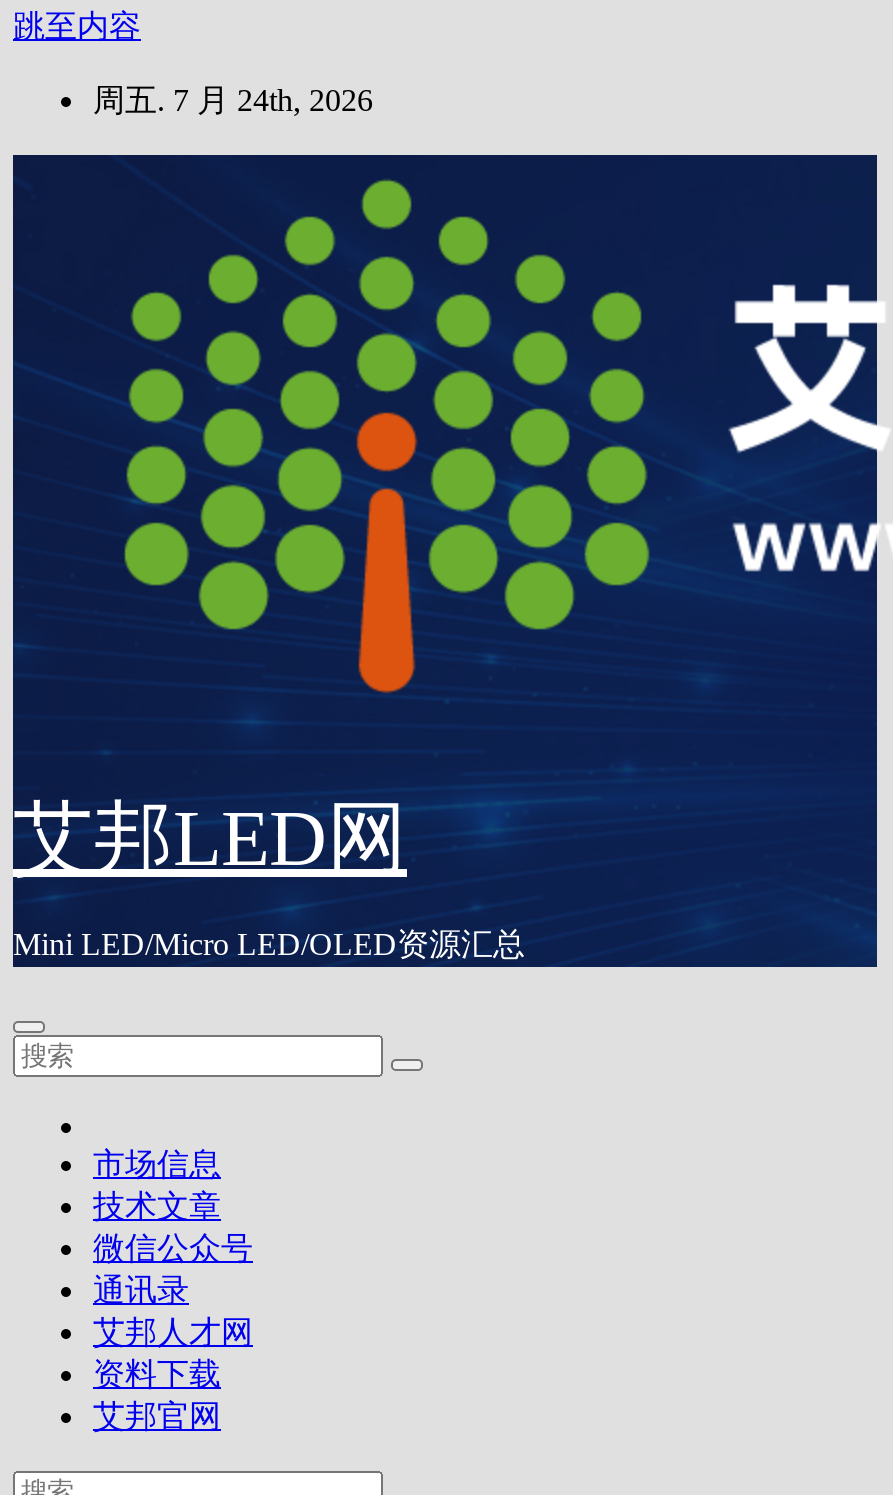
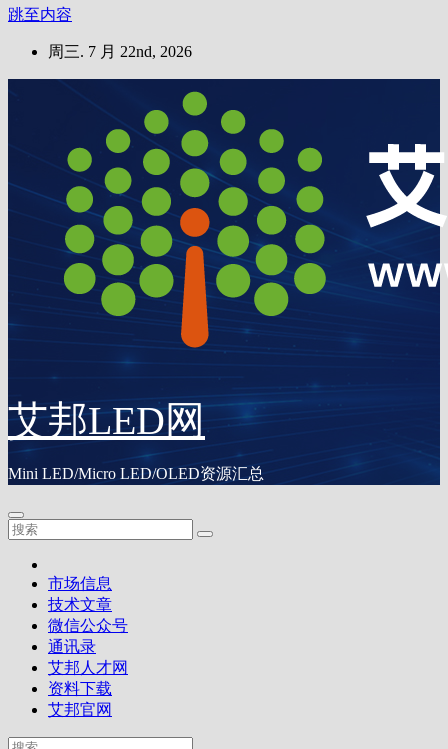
[93,83,373,117] 周五. 7 月 24th, 2026 -> [48,43,192,60] 周三. 7 月 22nd, 2026

